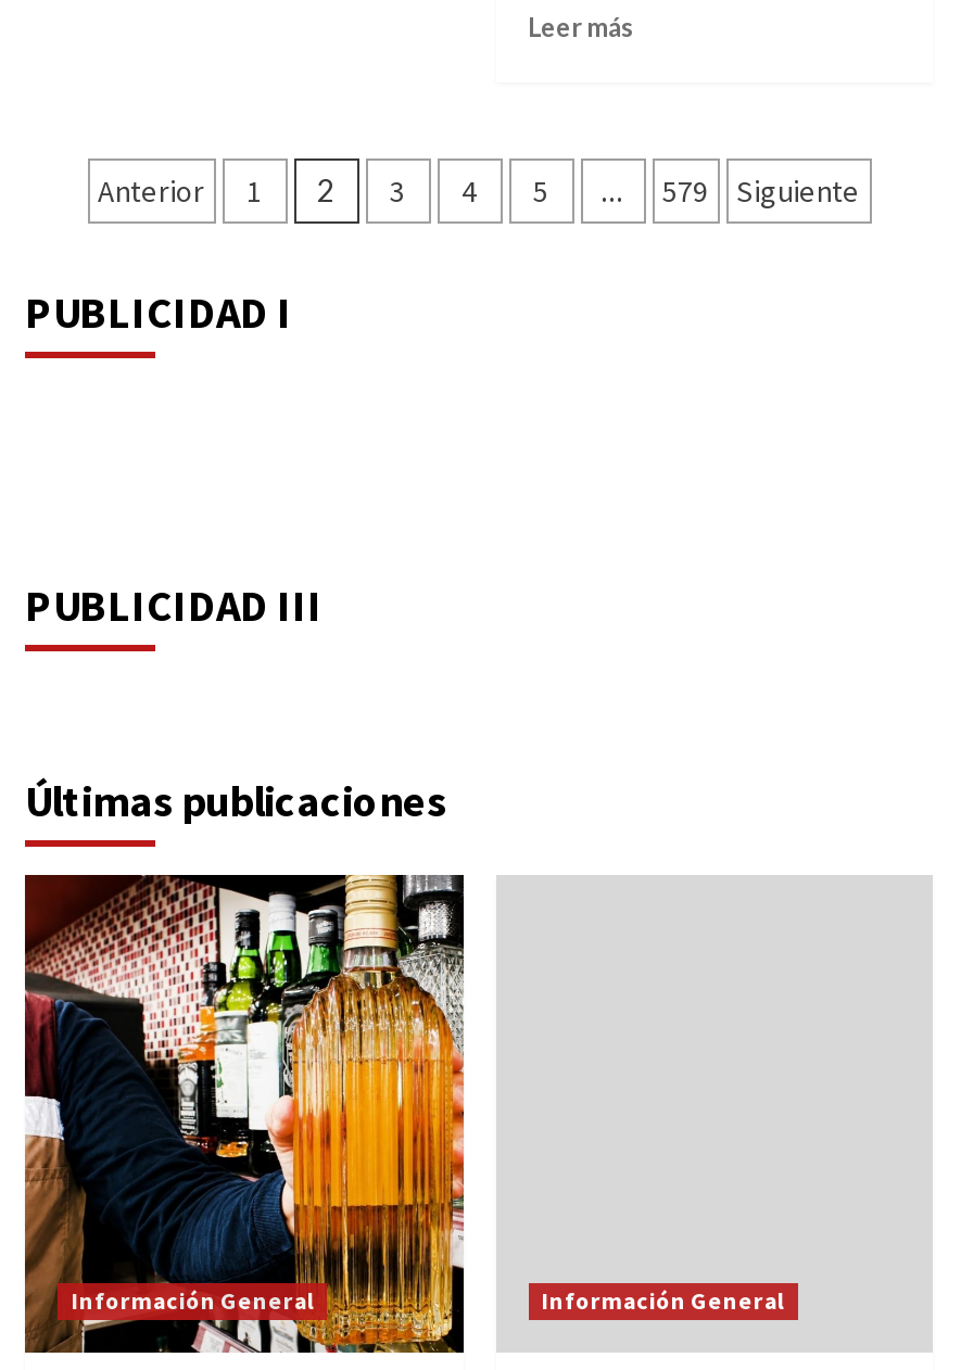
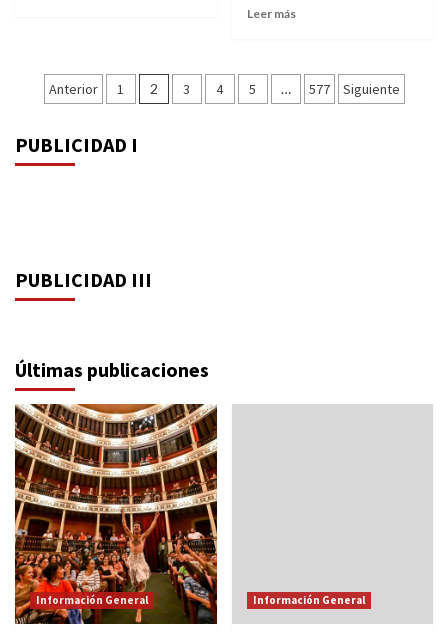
[662,172,708,211] 579 -> [308,80,329,98] 577
[23,872,466,1356] [image] -> [14,403,218,625] [image]

